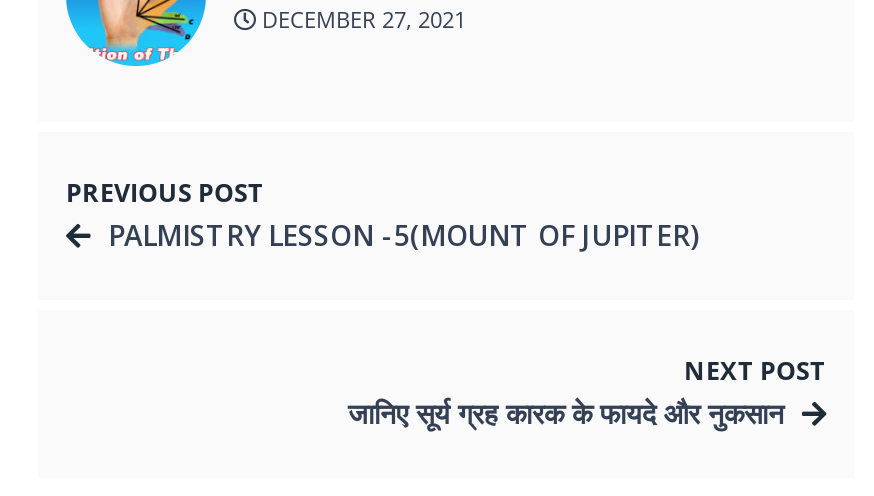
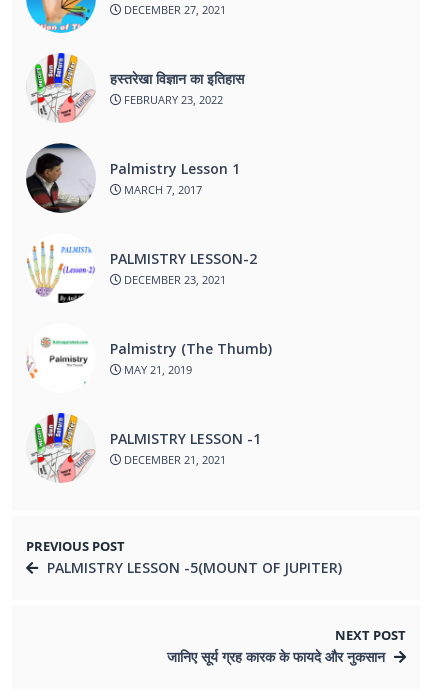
none -> [25,142,240,214] [image] | Palmistry Lesson 1 | MARCH 7, 2017
none -> [26,241,257,304] [image] | PALMISTRY LESSON-2 | DECEMBER 23, 2021
none -> [26,336,272,384] [image] | Palmistry (The Thumb) | MAY 21, 2019
none -> [27,52,244,123] [image] | हस्तरेखा विज्ञान का इतिहास | FEBRUARY 23, 2022
none -> [29,412,261,484] [image] | PALMISTRY LESSON -1 | DECEMBER 21, 2021

